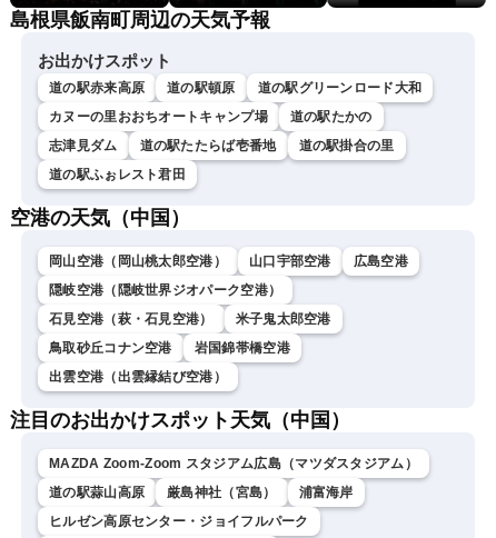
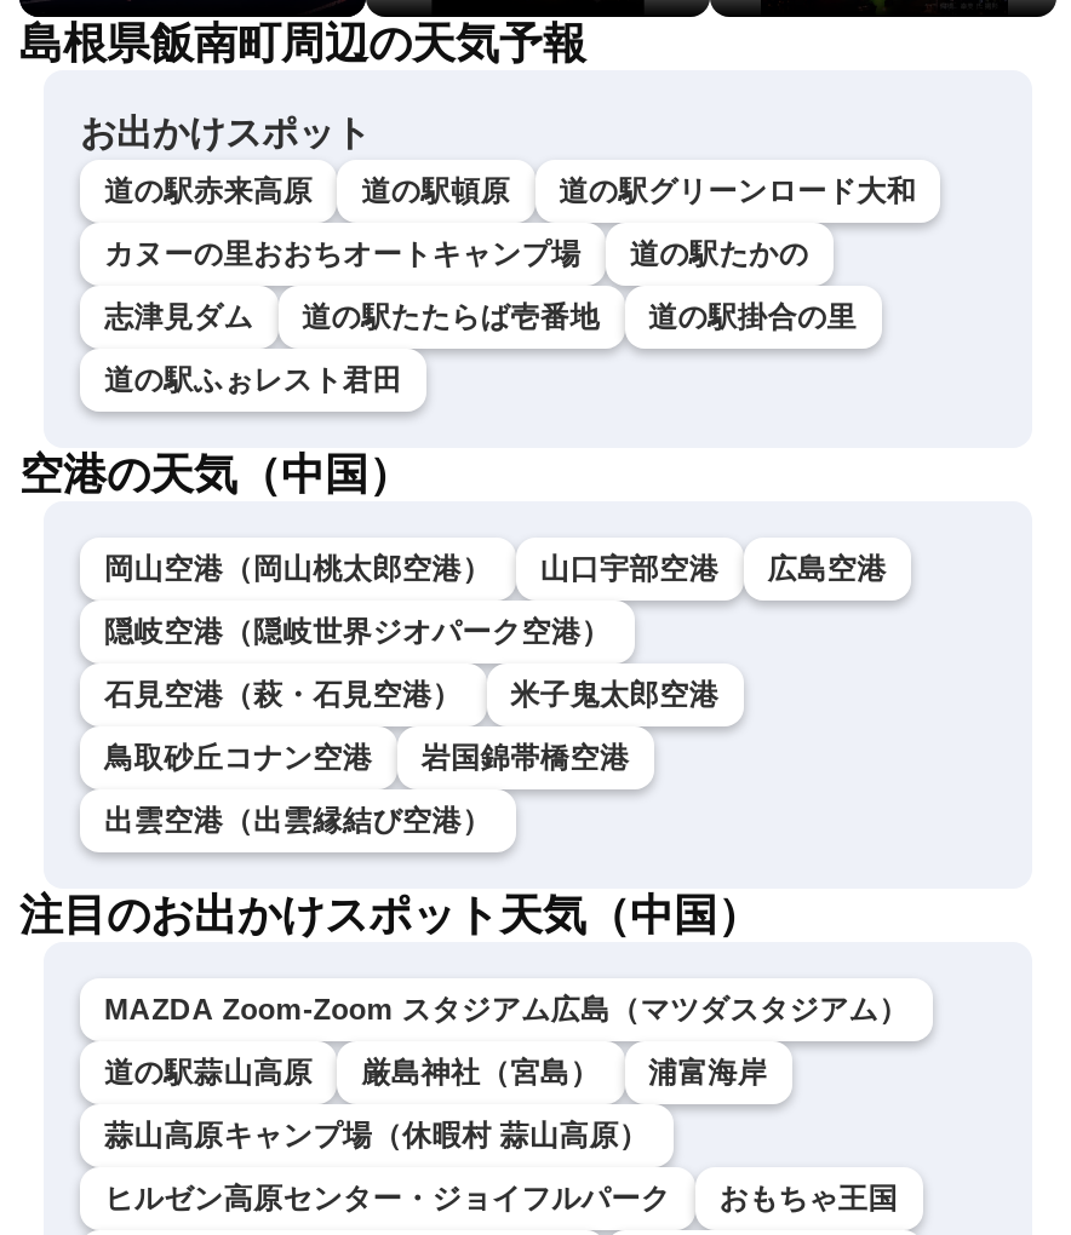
none -> [104,1120,649,1154] 蒜山高原キャンプ場（休暇村 蒜山高原）
none -> [719,1183,898,1217] おもちゃ王国

